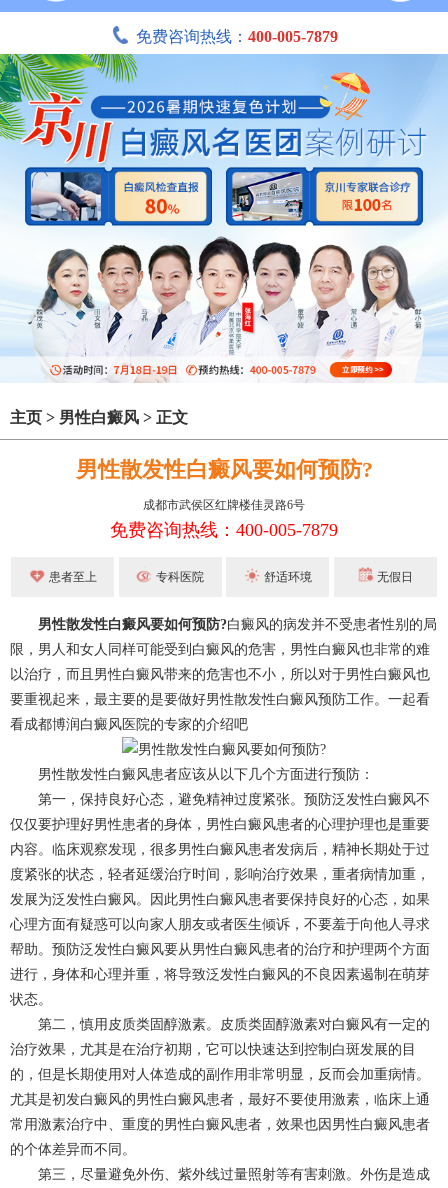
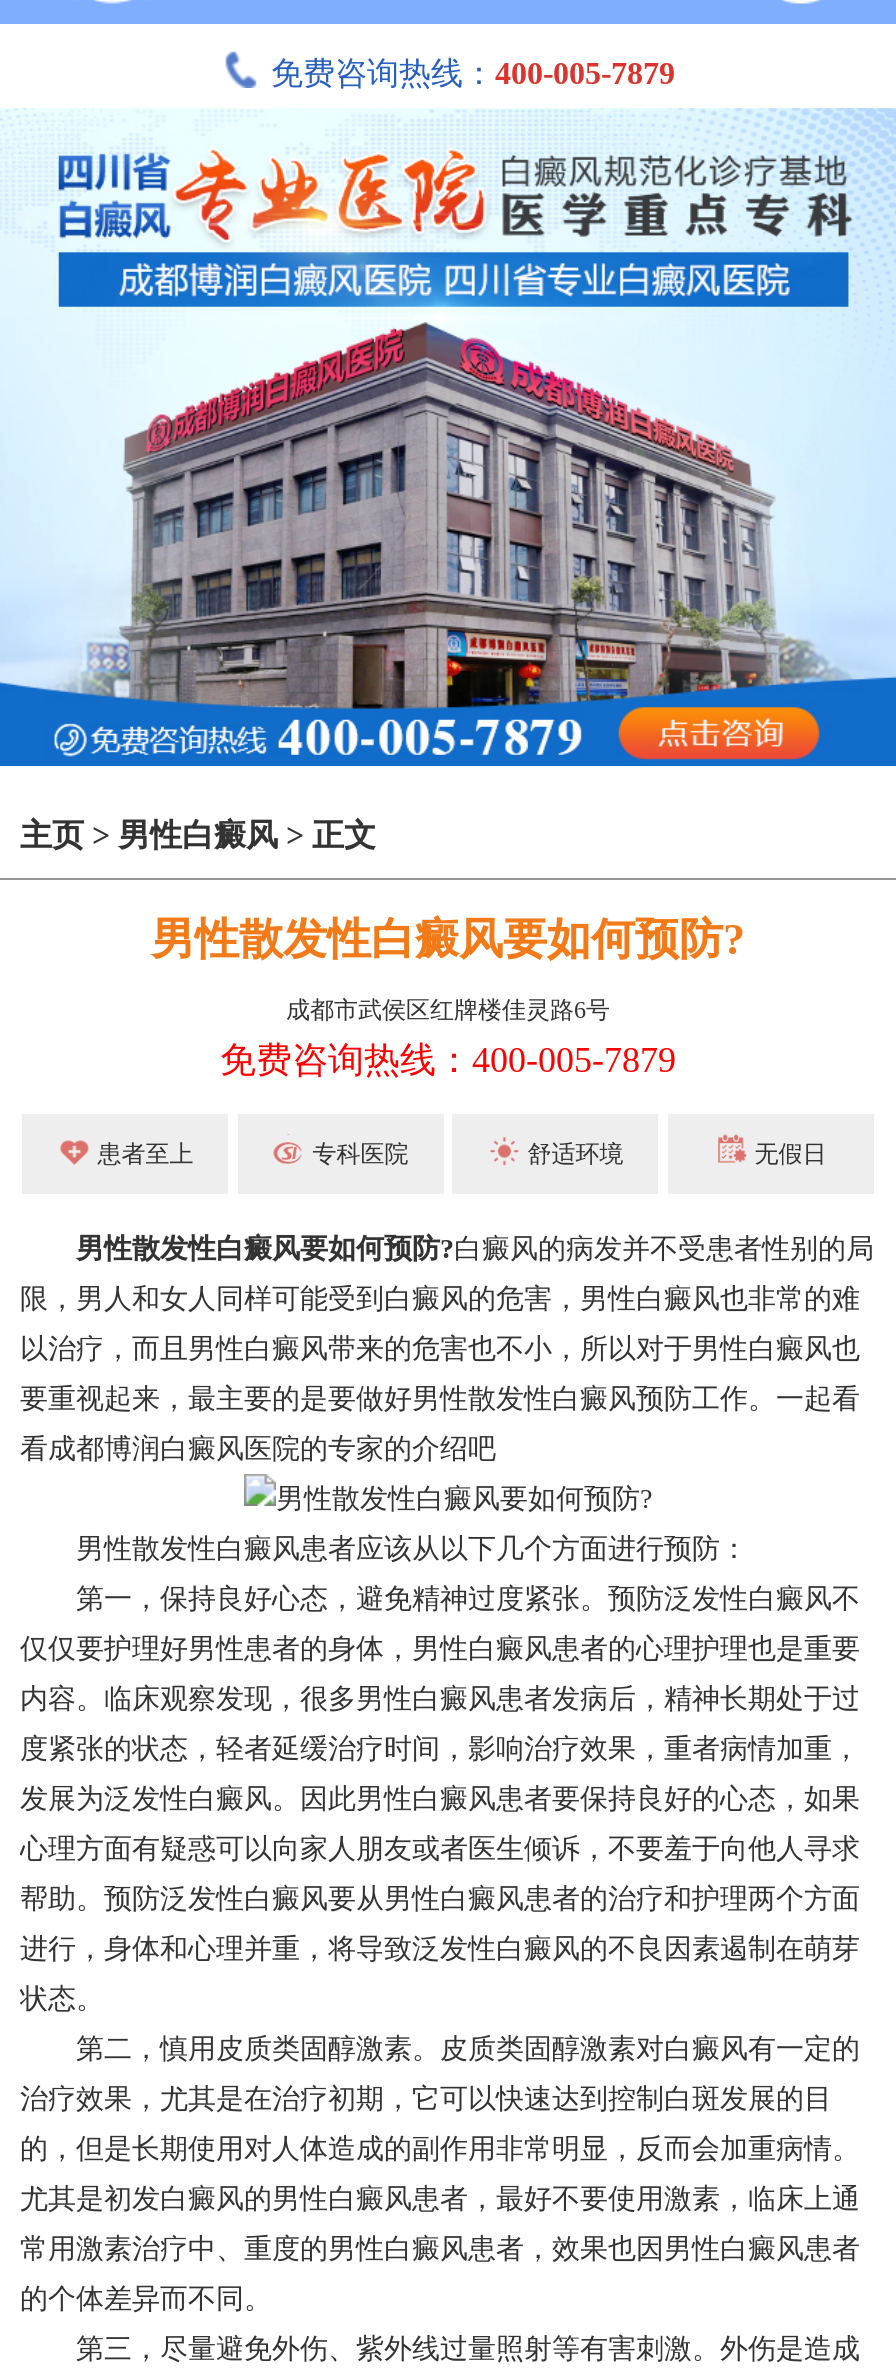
[3,53,445,383] [image] -> [6,108,890,768] [image]

